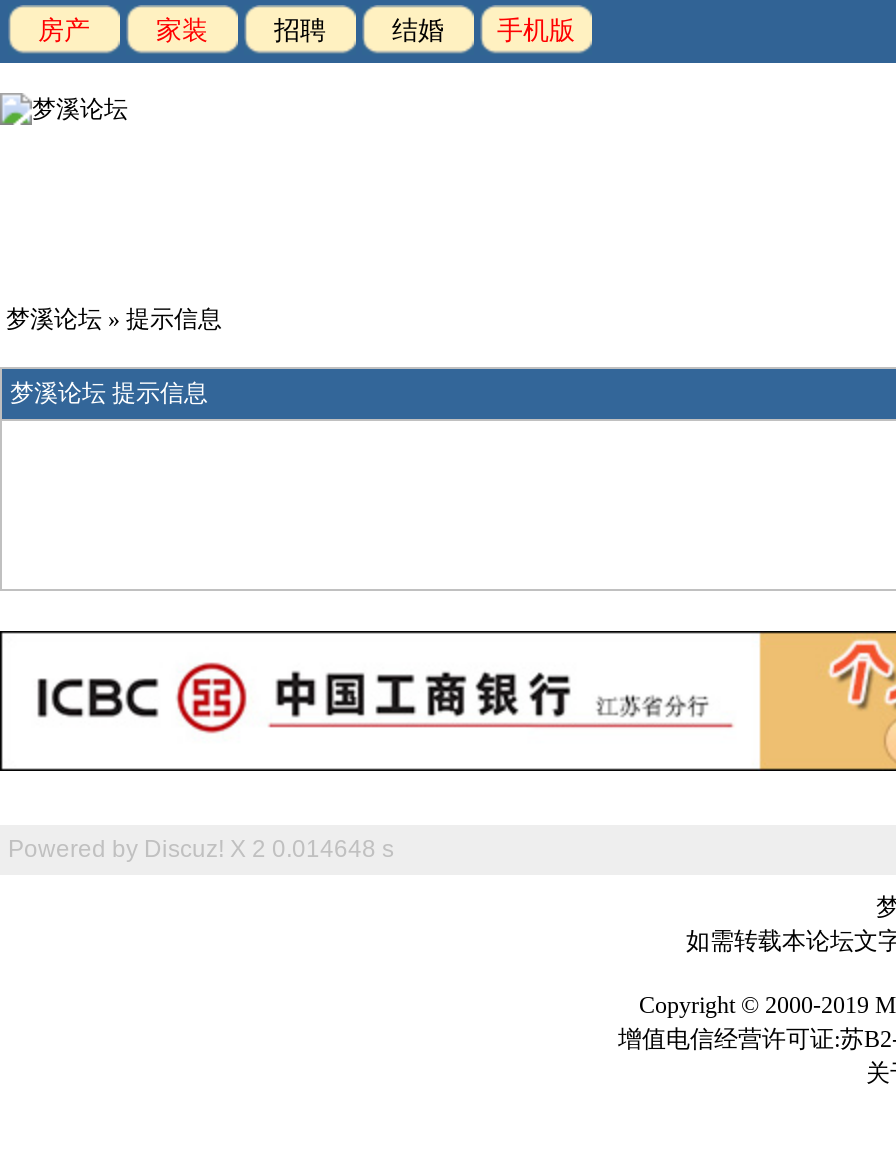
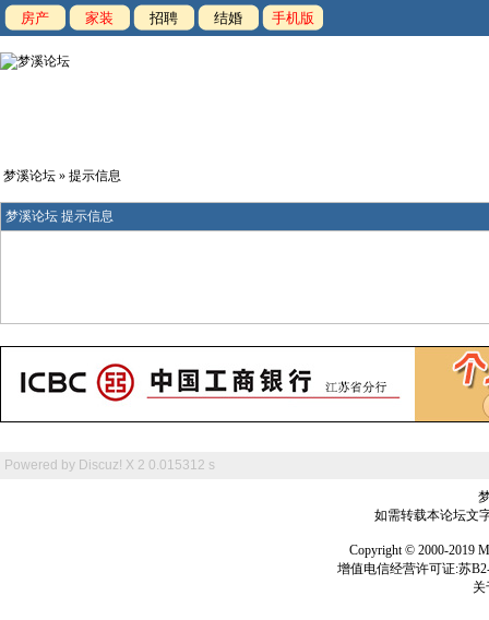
[8,835,394,863] Powered by Discuz! X 2 0.014648 s -> [4,457,215,473] Powered by Discuz! X 2 0.015312 s

